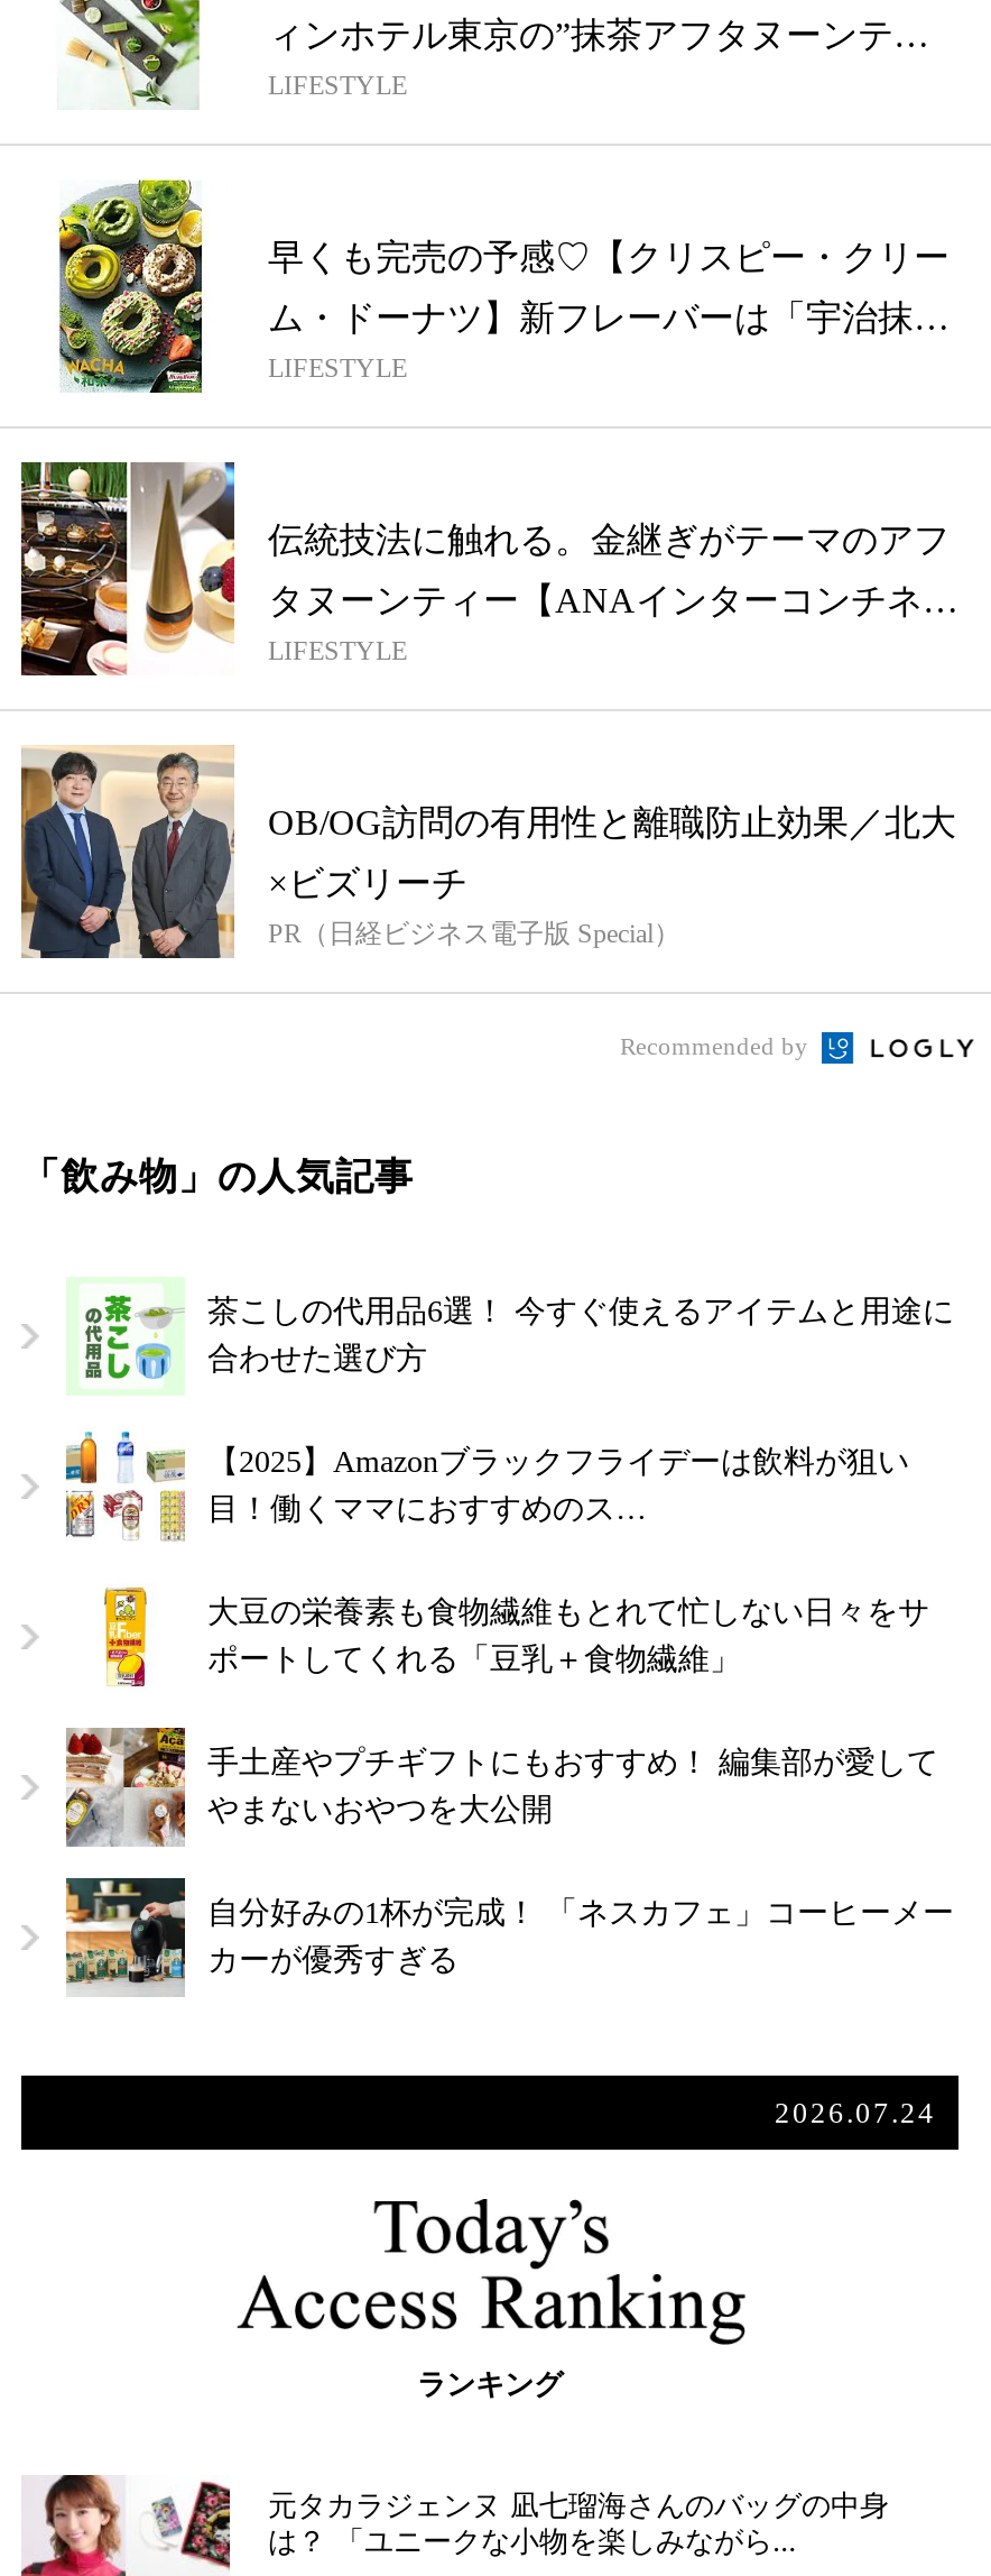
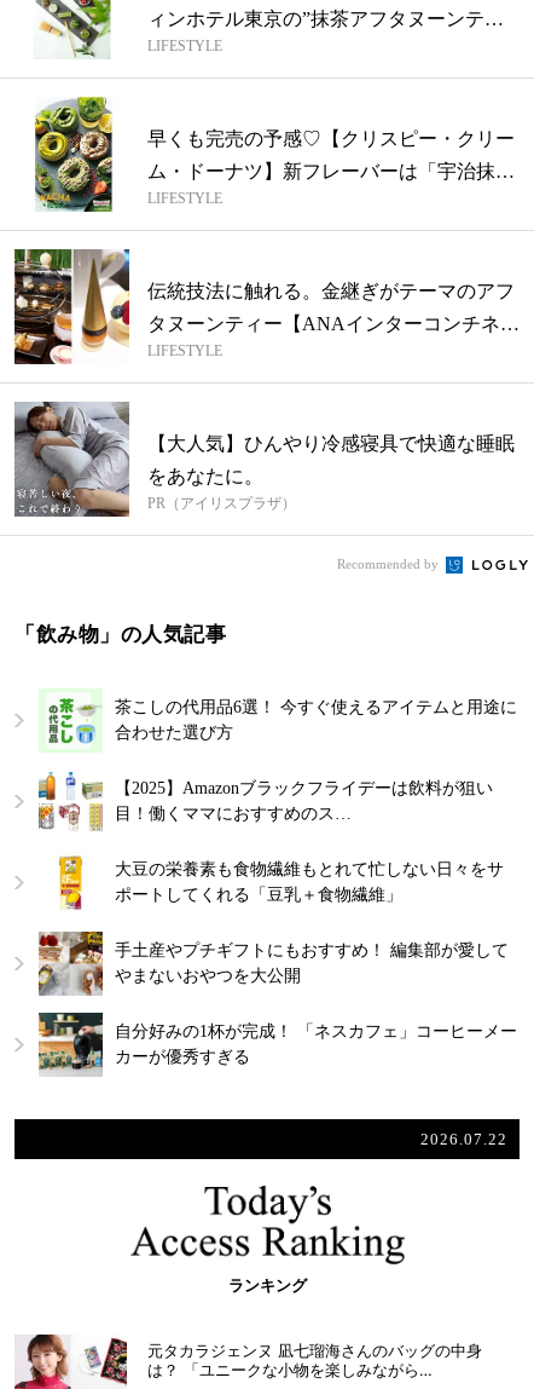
[19,745,956,958] [image] | OB/OG訪問の有用性と離職防止効果／北大 -> [14,400,515,517] [image] | 【大人気】ひんやり冷感寝具で快適な睡眠
[268,865,680,950] ×ビズリーチ | PR（日経ビジネス電子版 Special） -> [147,466,296,512] をあなたに。 | PR（アイリスプラザ）
[775,2096,936,2130] 2026.07.24 -> [420,1130,507,1149] 2026.07.22

